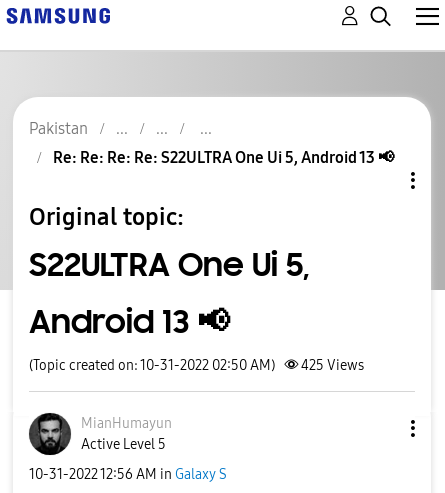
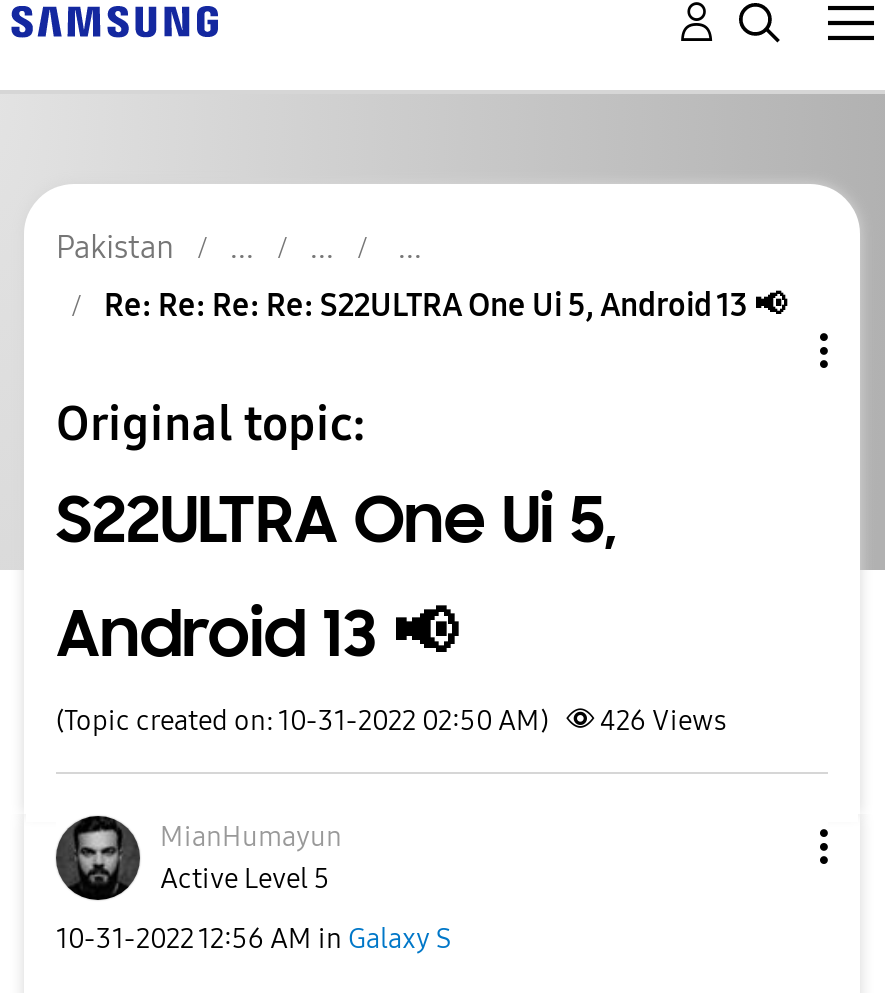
[29,357,364,374] (Topic created on: 10-31-2022 02:50 AM) 425 Views -> [56,704,726,738] (Topic created on: 10-31-2022 02:50 AM) 426 Views

